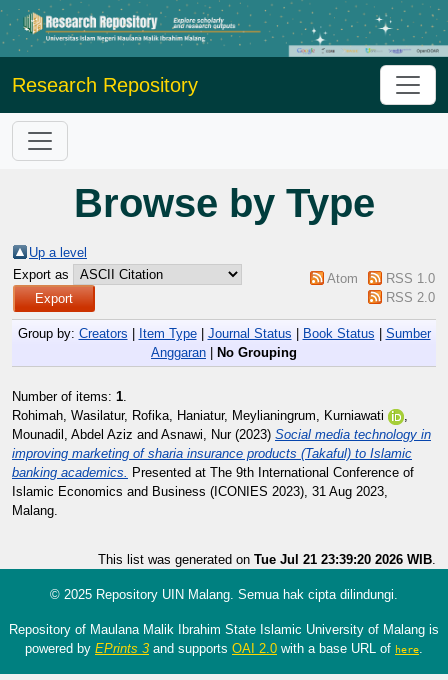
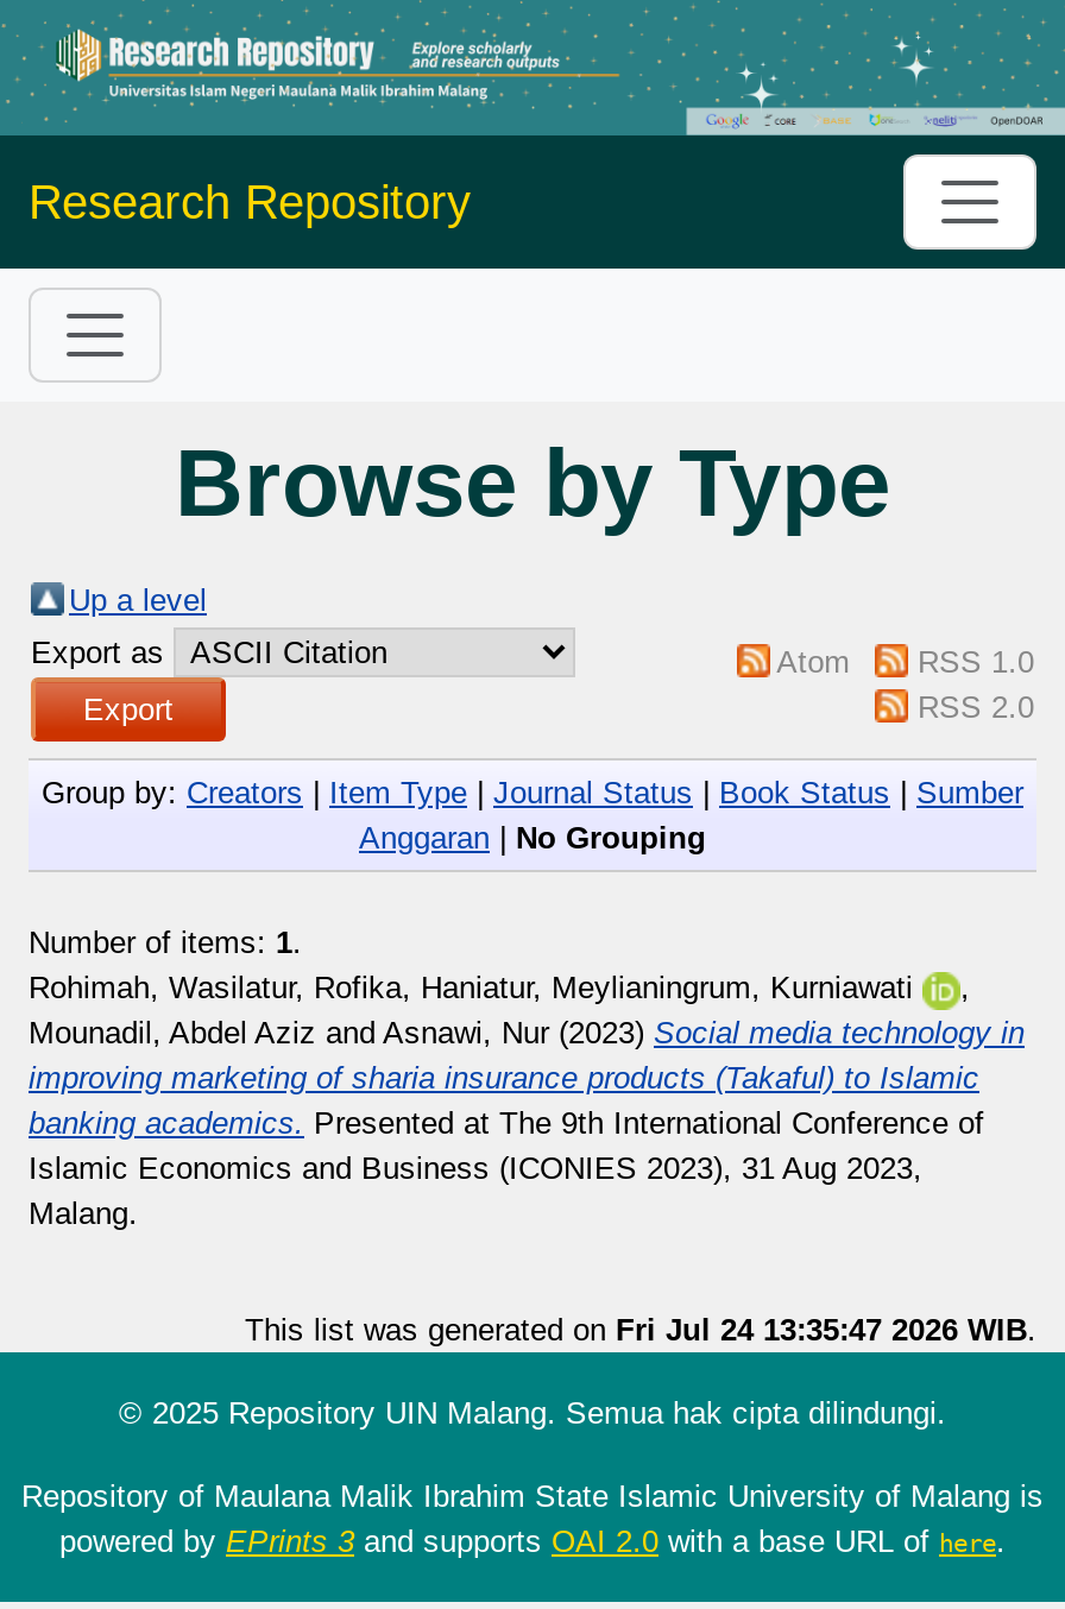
[98,552,436,567] This list was generated on Tue Jul 21 23:39:20 2026 WIB. -> [245,1311,1036,1347] This list was generated on Fri Jul 24 13:35:47 2026 WIB.

